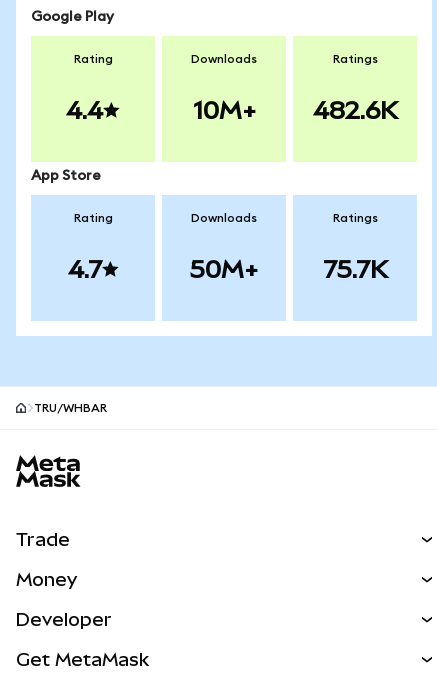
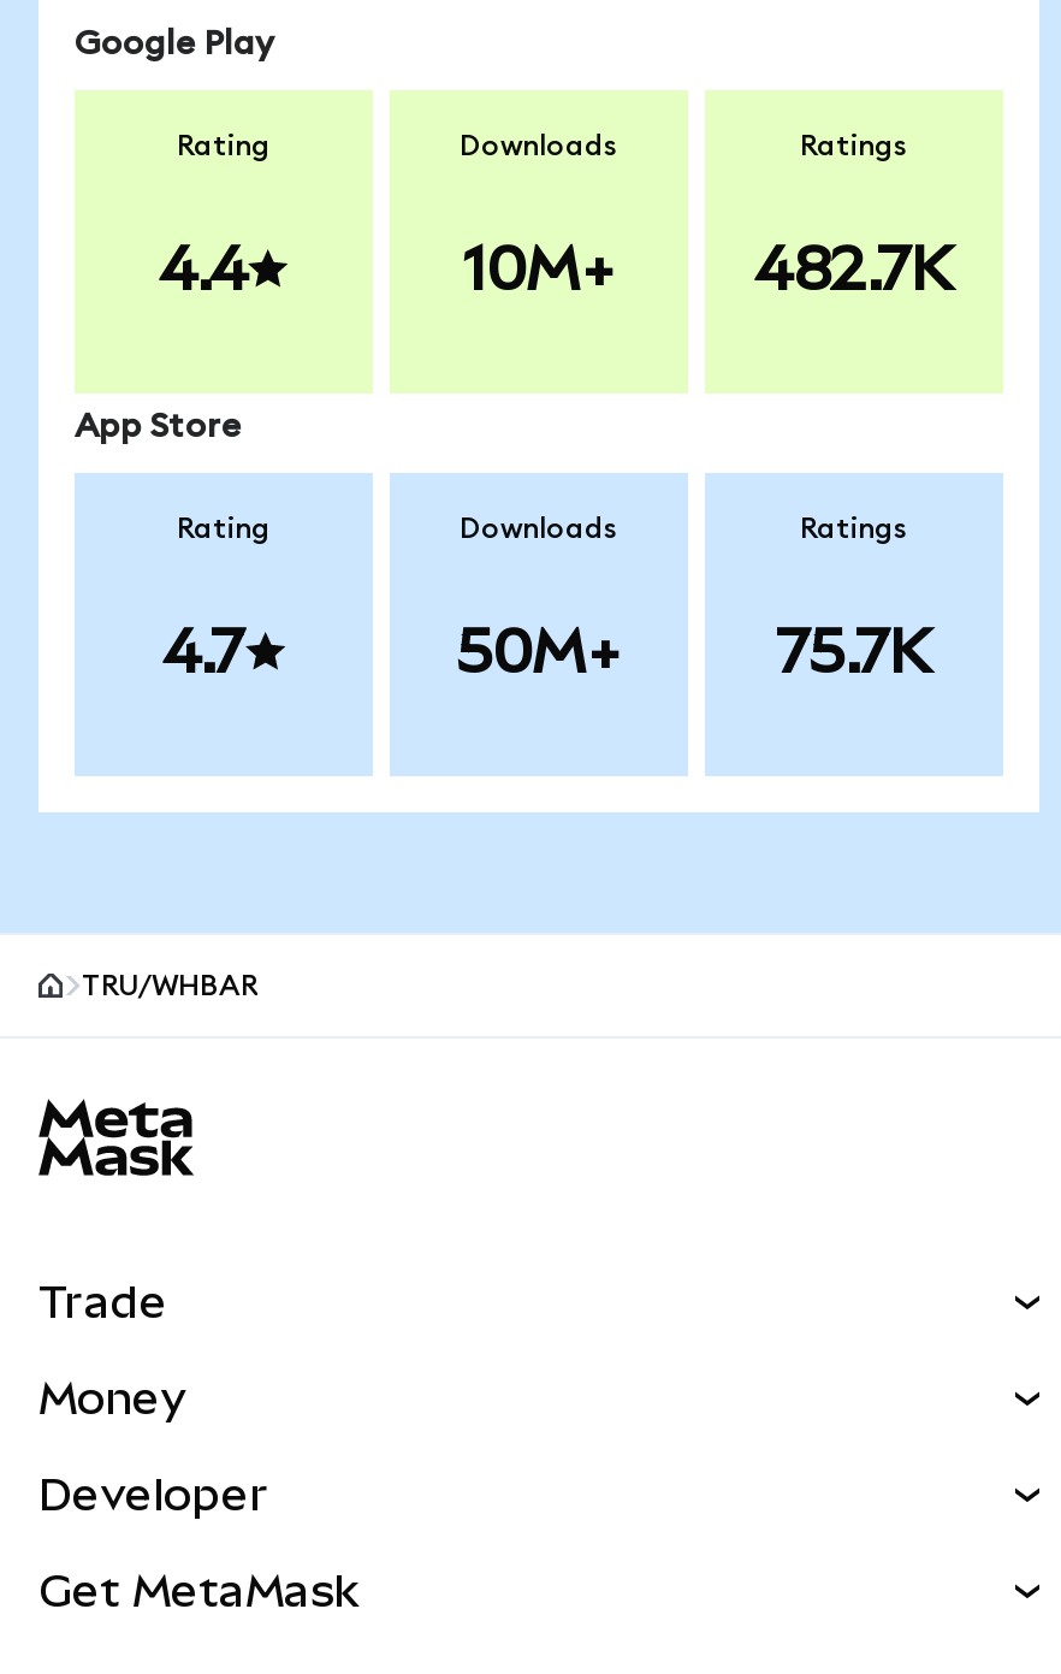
[312,96,397,124] 482.6K -> [754,235,954,302] 482.7K

